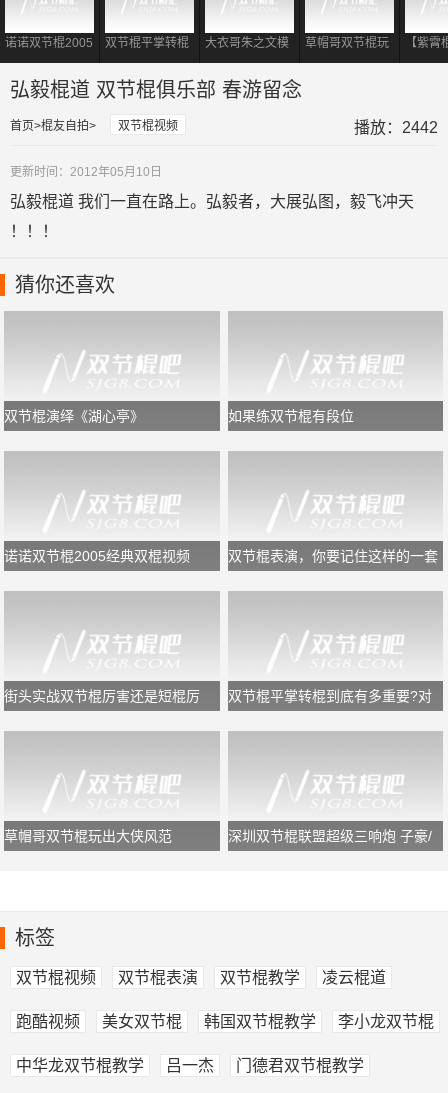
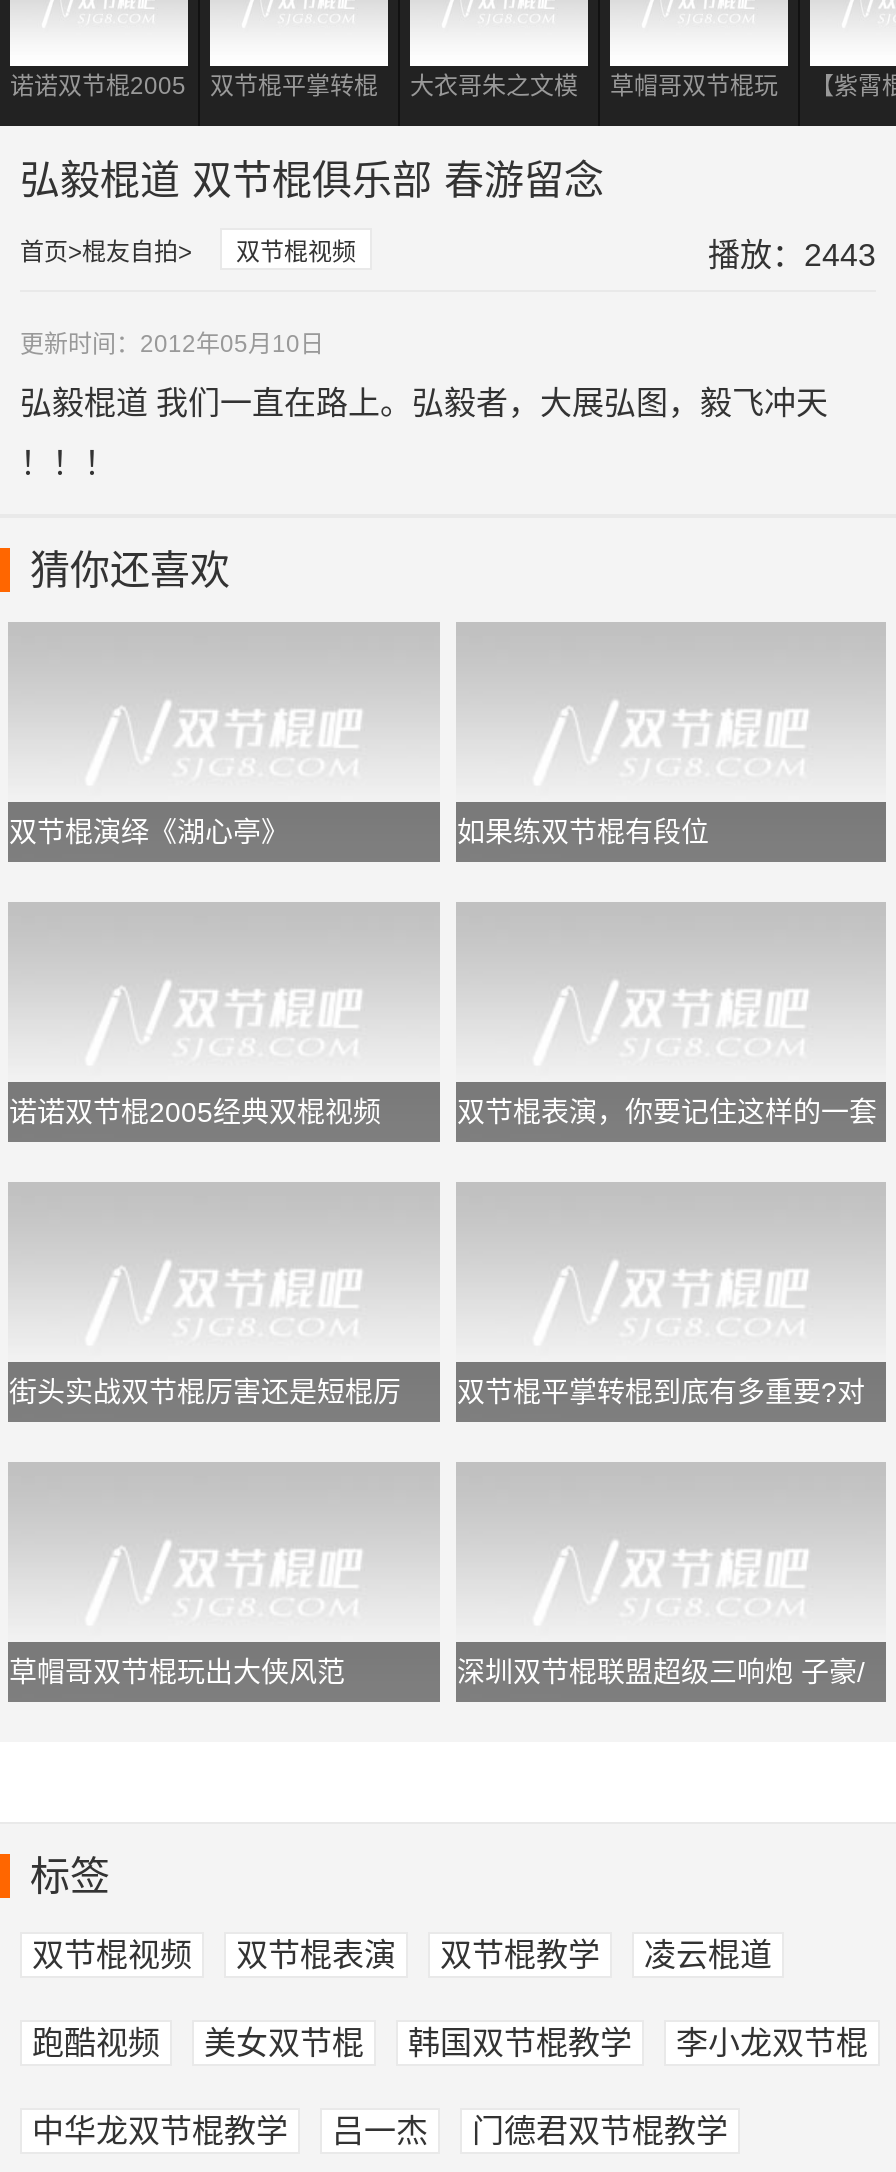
[354,119,438,136] 播放：2442 -> [708,238,876,272] 播放：2443

